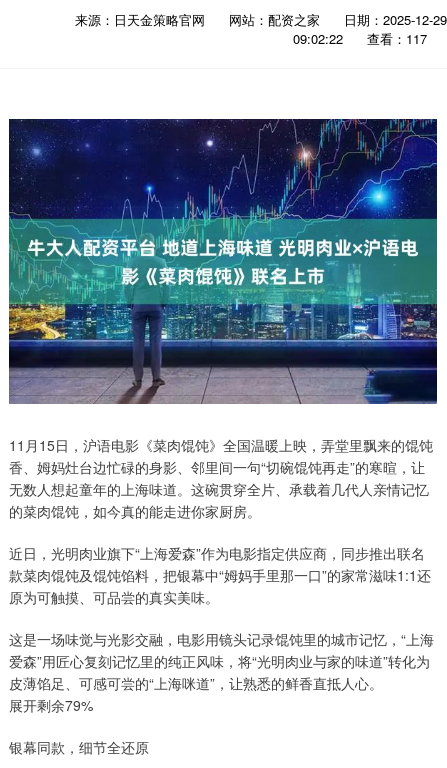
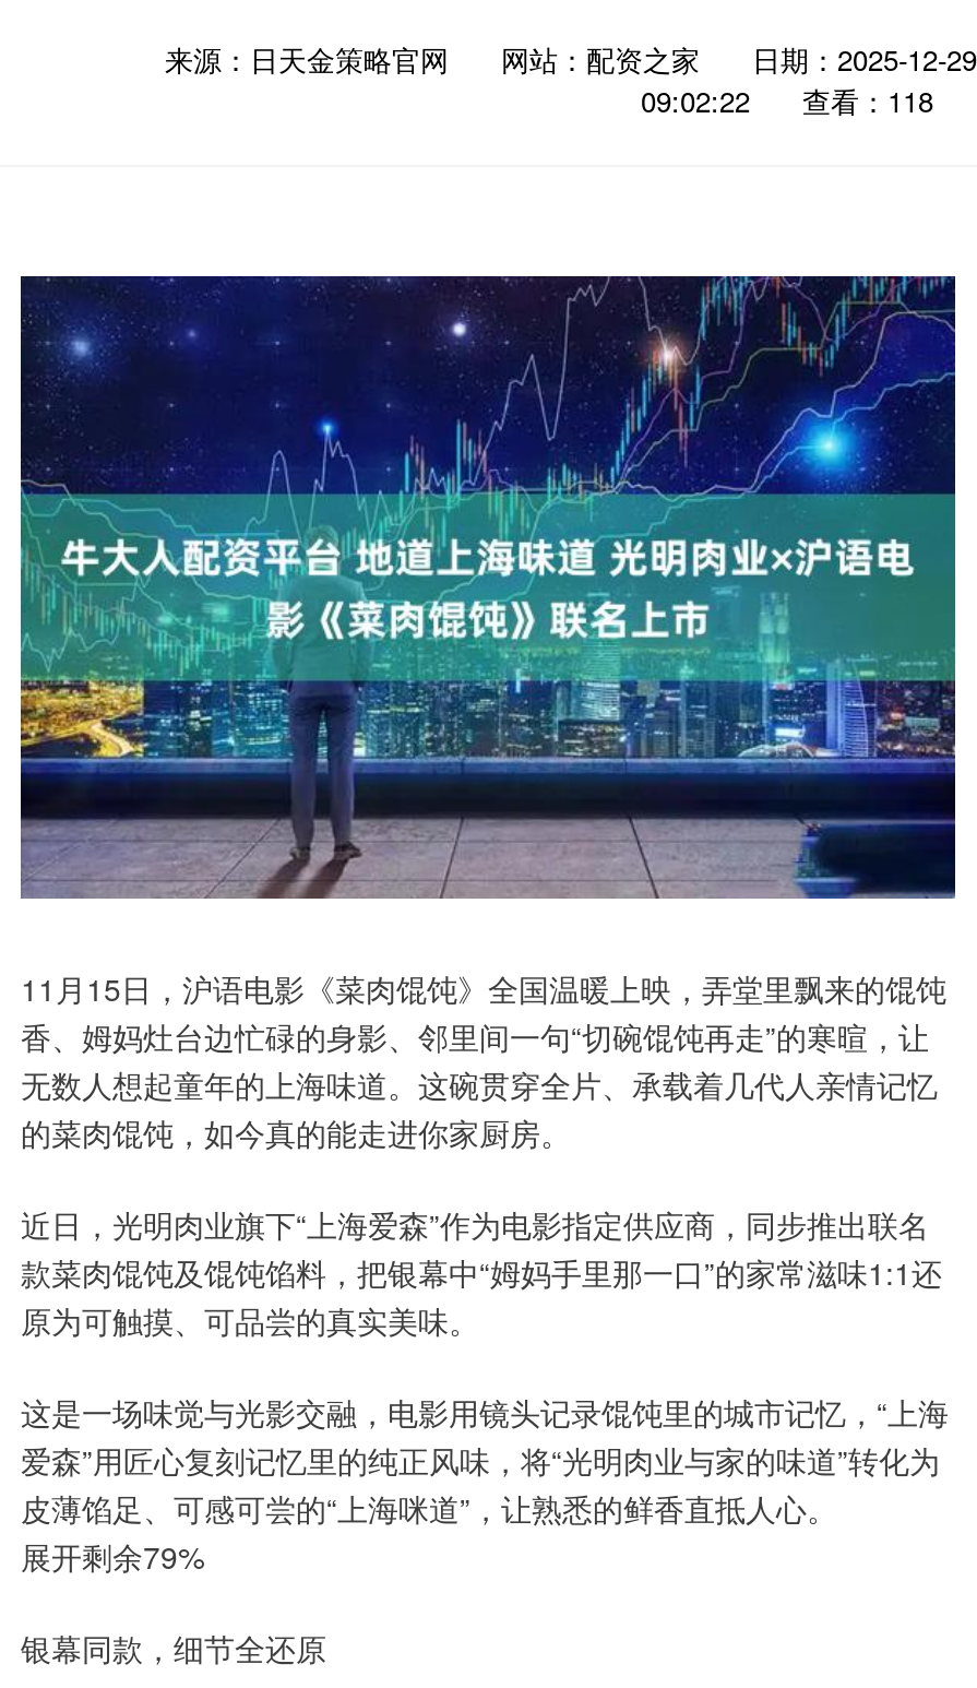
[293,29,427,48] 09:02:22 查看：117 -> [641,80,933,121] 09:02:22 查看：118

